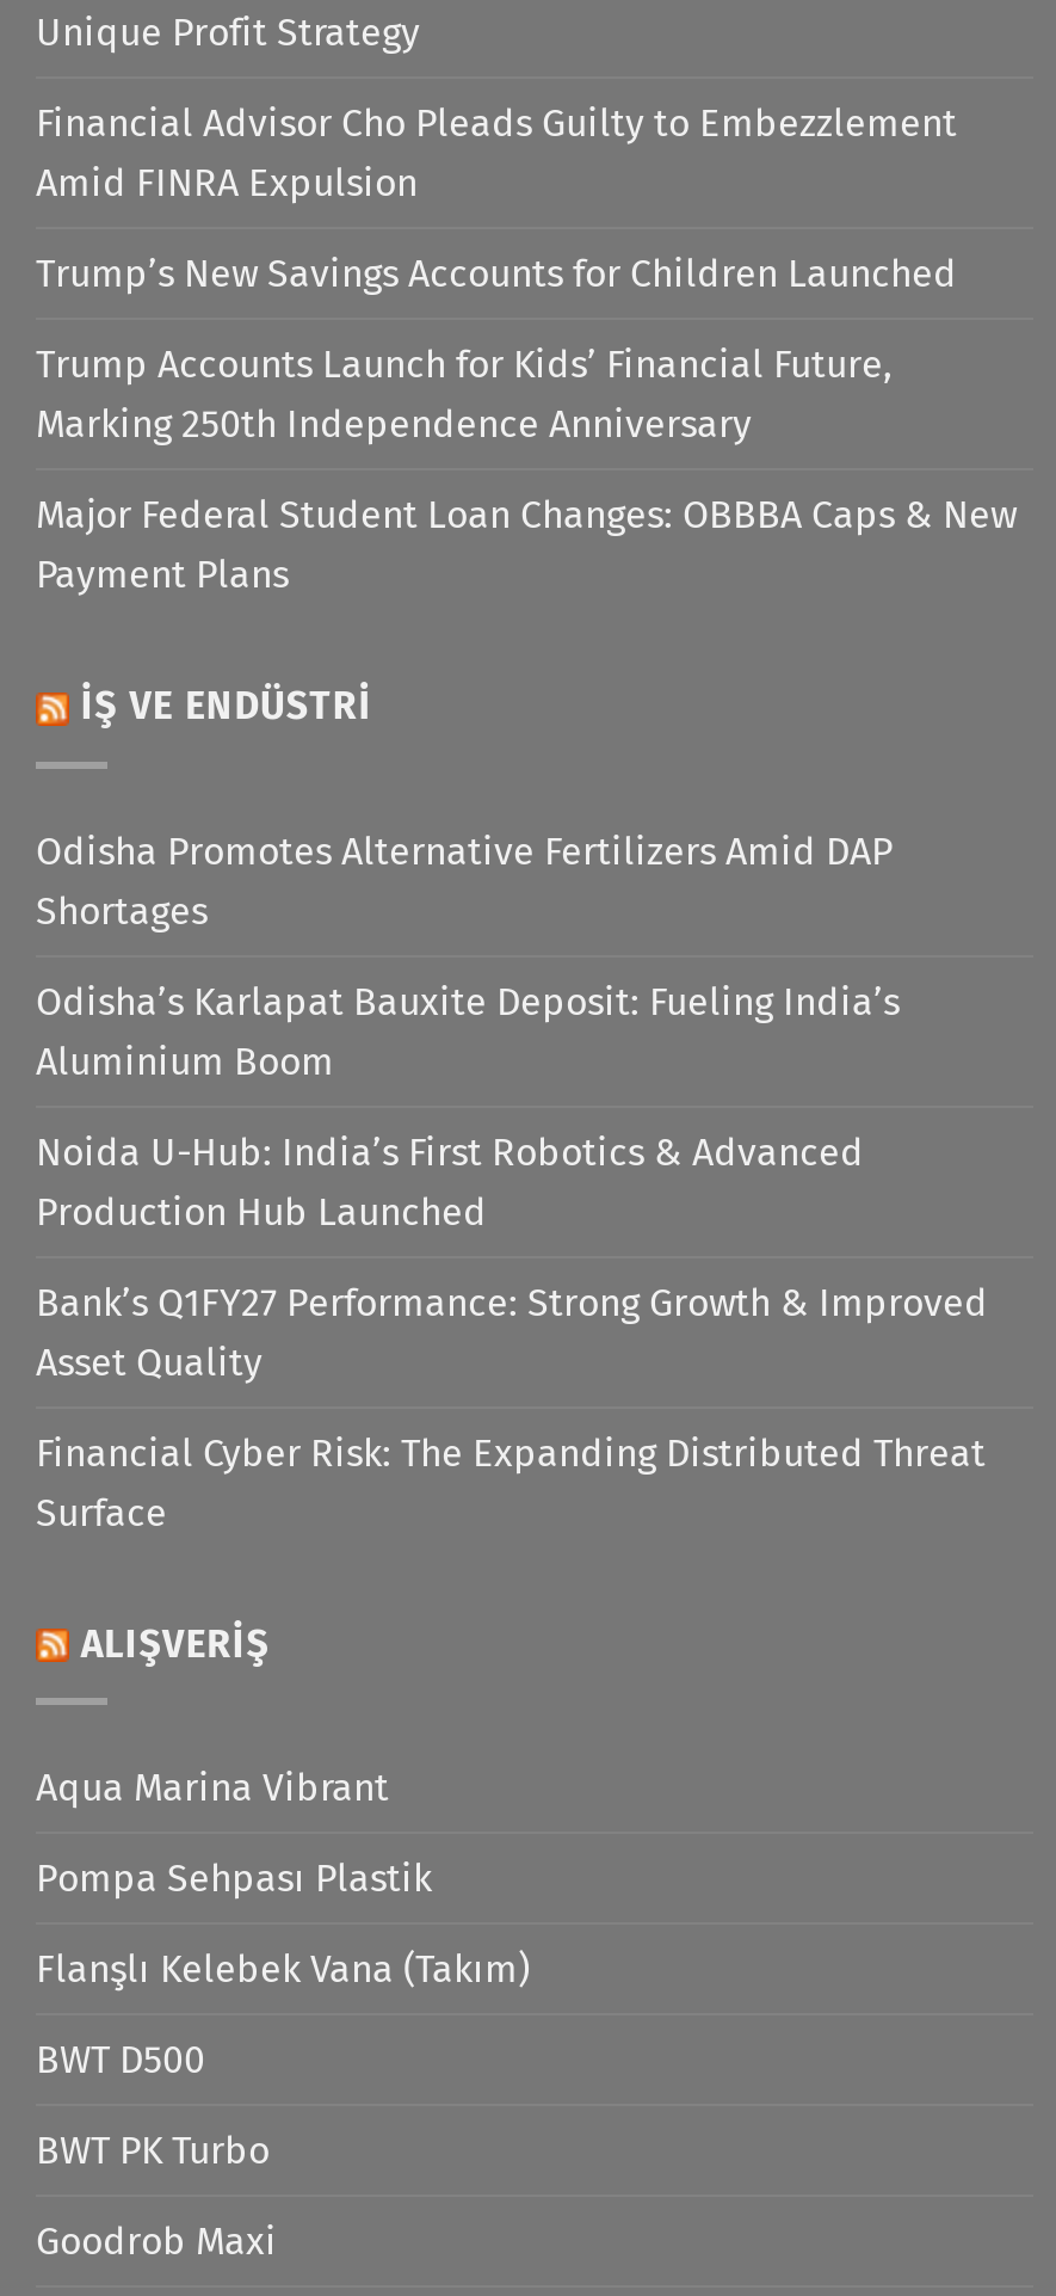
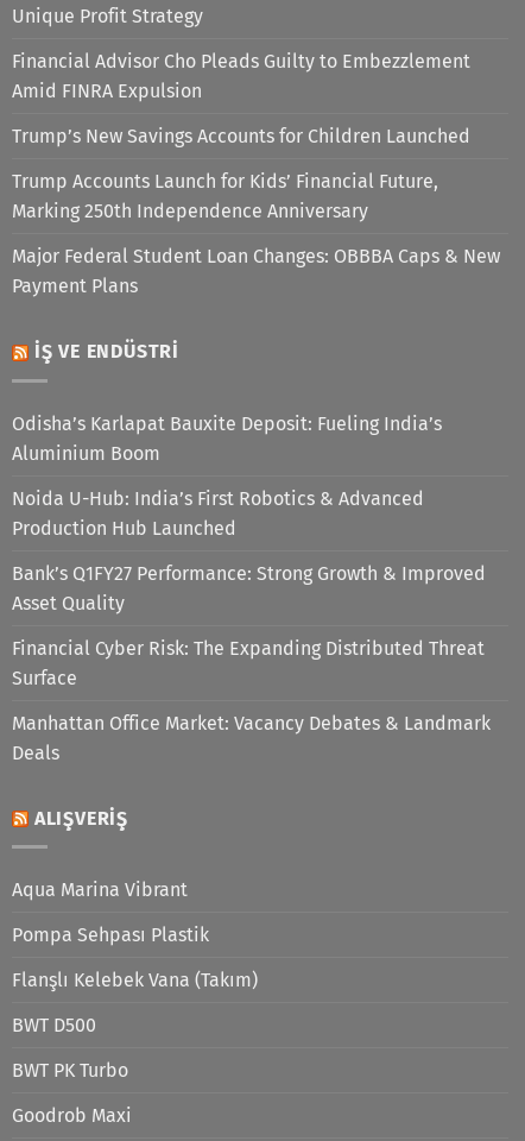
[36,827,893,932] Odisha Promotes Alternative Fertilizers Amid DAP | Shortages -> none
moved [36,978,988,1534] -> [12,412,486,689]: Odisha’s Karlapat Bauxite Deposit: Fueling India’s | Aluminium Boom | Noida U-Hub: India’s First Robotics & Advanced | Production Hub Launched | Bank’s Q1FY27 Performance: Strong Growth & Improved | Asset Quality | Financial Cyber Risk: The Expanding Distributed Threat | Surface
none -> [12,711,491,764] Manhattan Office Market: Vacancy Debates & Landmark | Deals

